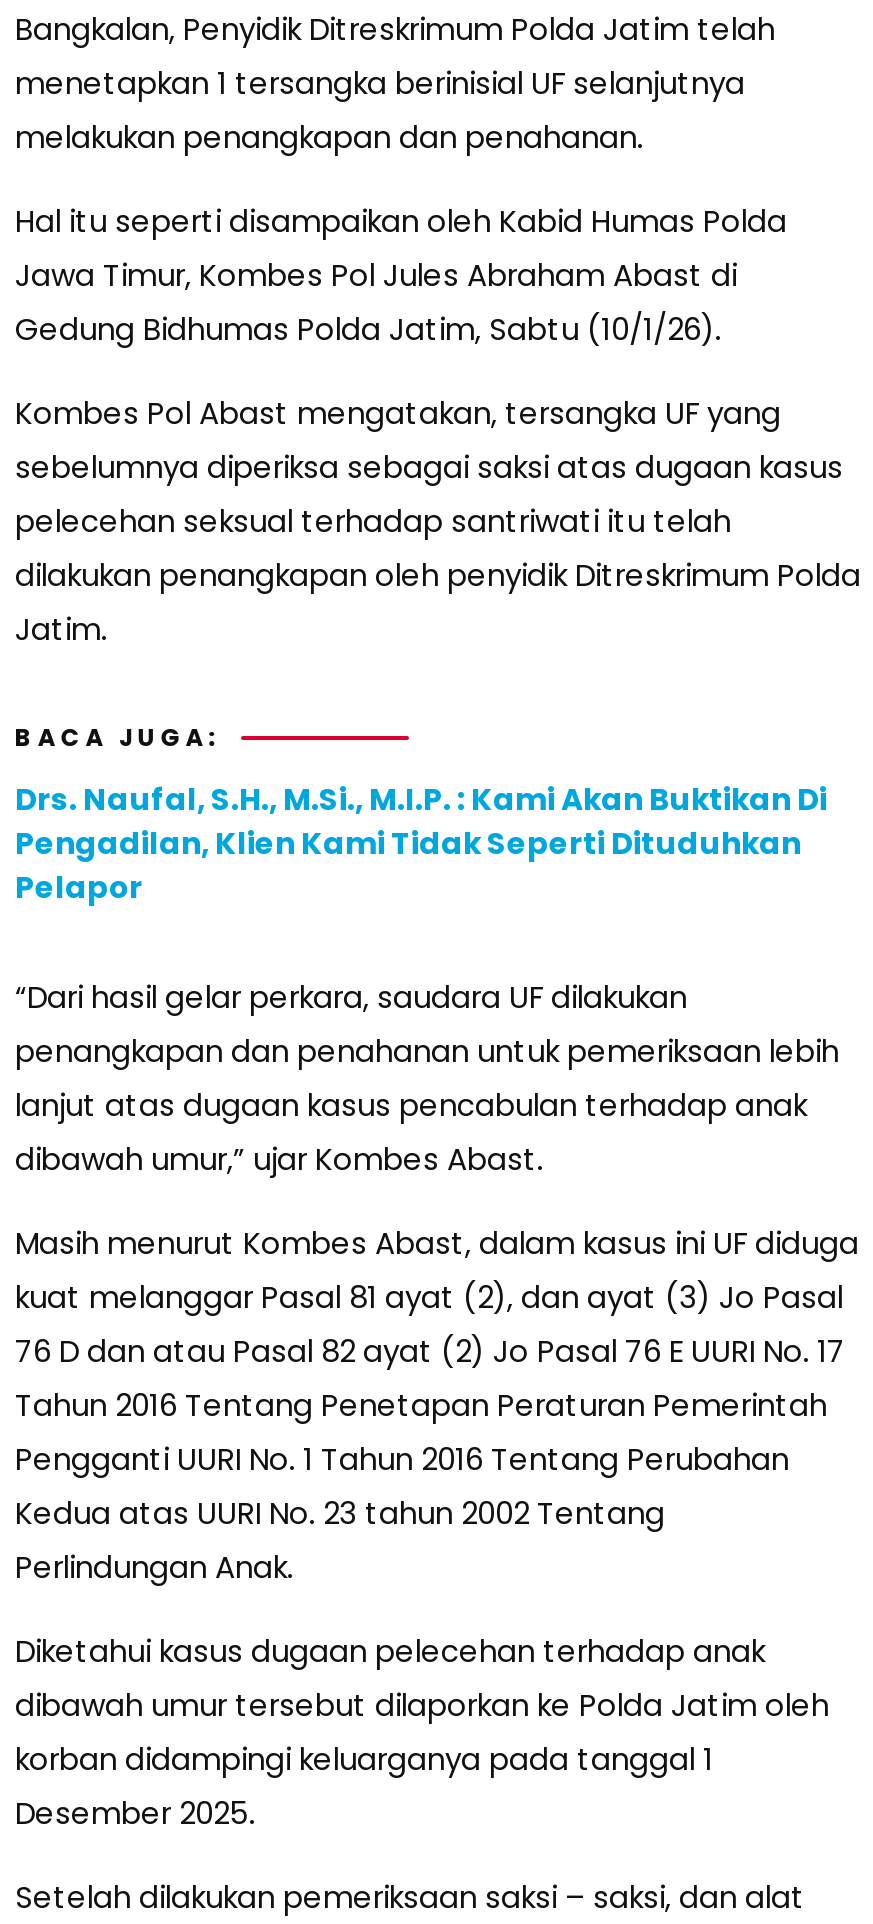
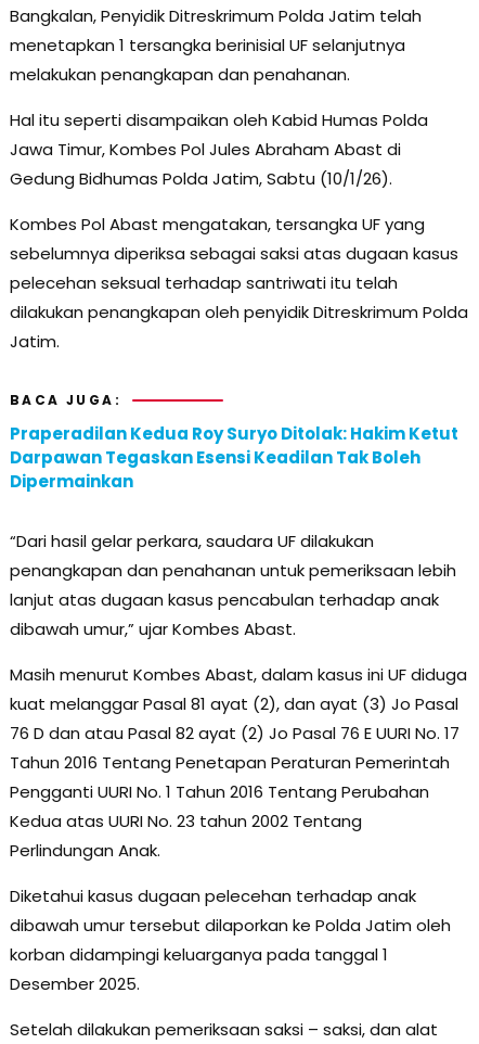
[15,778,827,908] Drs. Naufal, S.H., M.Si., M.I.P. : Kami Akan Buktikan Di | Pengadilan, Klien Kami Tidak Seperti Dituduhkan | Pelapor -> [10,422,458,493] Praperadilan Kedua Roy Suryo Ditolak: Hakim Ketut | Darpawan Tegaskan Esensi Keadilan Tak Boleh | Dipermainkan

